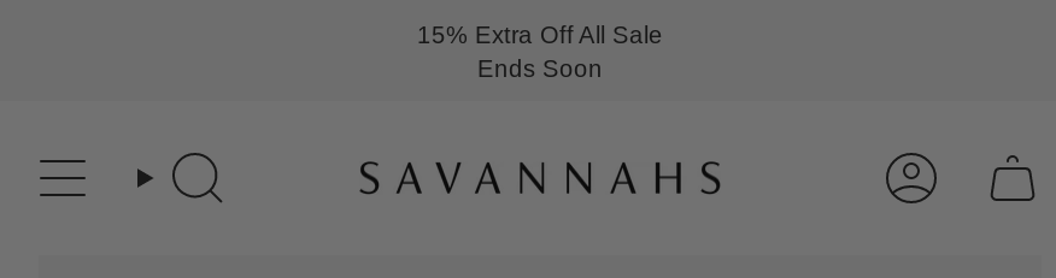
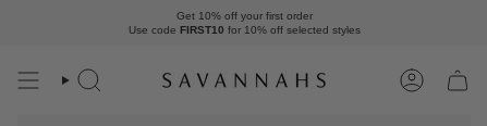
[417,20,663,81] 15% Extra Off All Sale | Ends Soon -> [128,9,360,35] Get 10% off your first order | Use code FIRST10 for 10% off selected styles

